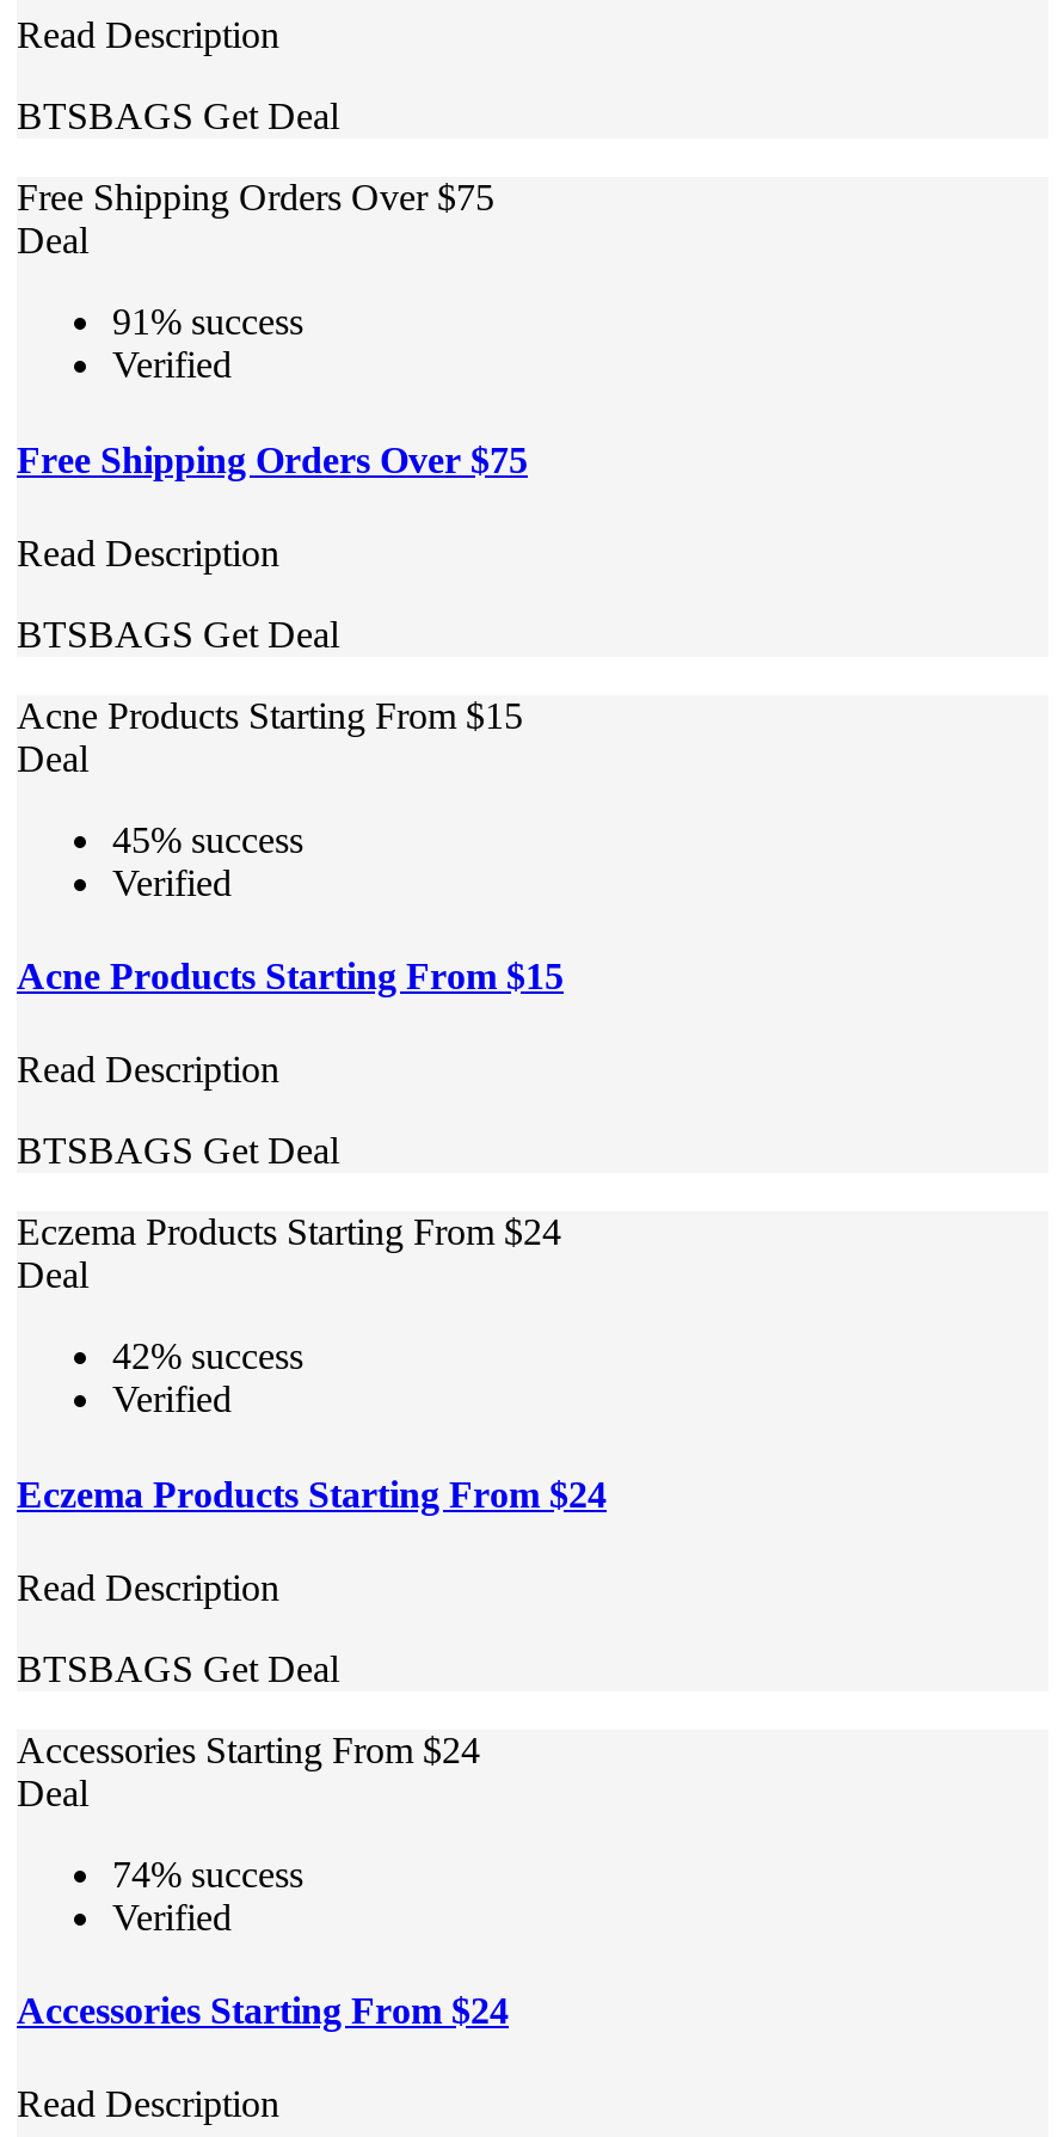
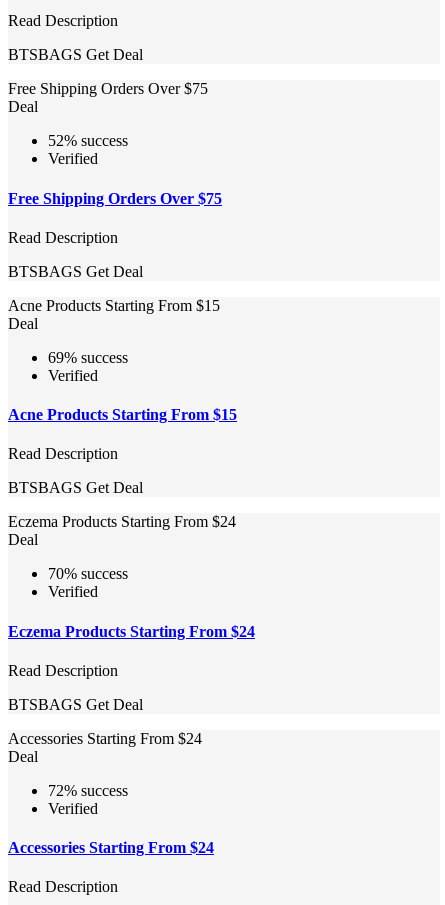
[112,302,303,342] 91% success -> [48,132,128,149] 52% success
[112,819,303,860] 45% success -> [48,349,128,366] 69% success
[112,1336,303,1377] 42% success -> [48,565,128,582] 70% success
[112,1854,303,1894] 74% success -> [48,782,128,799] 72% success

